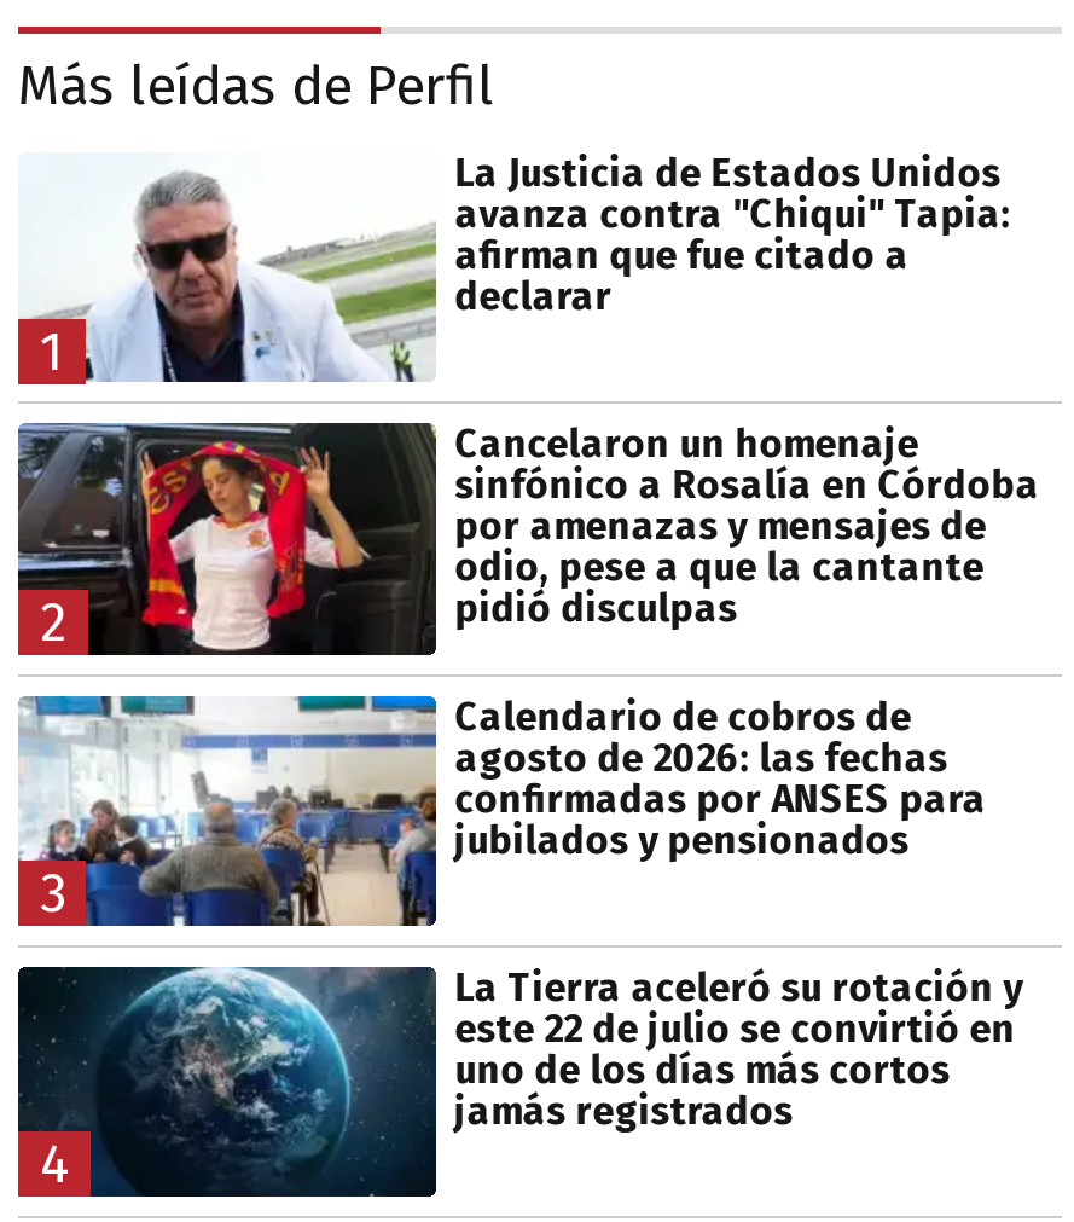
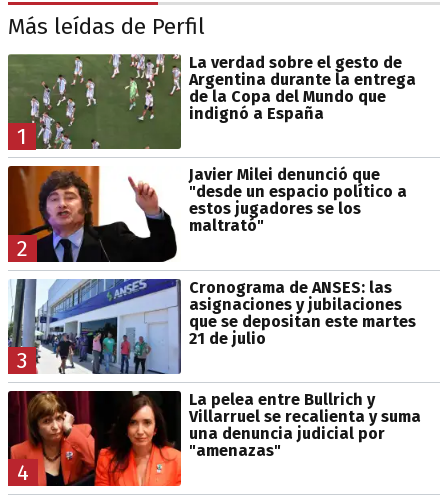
[18,151,1011,382] [image] | La Justicia de Estados Unidos | avanza contra "Chiqui" Tapia: | afirman que fue citado a | declarar -> [7,53,416,150] [image] | La verdad sobre el gesto de | Argentina durante la entrega | de la Copa del Mundo que | indignó a España
[16,421,1040,658] [image] | Cancelaron un homenaje | sinfónico a Rosalía en Córdoba | por amenazas y mensajes de | odio, pese a que la cantante | pidió disculpas -> [7,165,407,263] [image] | Javier Milei denunció que | "desde un espacio político a | estos jugadores se los | maltrató"
[18,693,987,928] [image] | Calendario de cobros de | agosto de 2026: las fechas | confirmadas por ANSES para | jubilados y pensionados -> [7,277,416,375] [image] | Cronograma de ANSES: las | asignaciones y jubilaciones | que se depositan este martes | 21 de julio
[18,963,1023,1199] [image] | La Tierra aceleró su rotación y | este 22 de julio se convirtió en | uno de los días más cortos | jamás registrados -> [9,389,421,487] [image] | La pelea entre Bullrich y | Villarruel se recalienta y suma | una denuncia judicial por | "amenazas"

